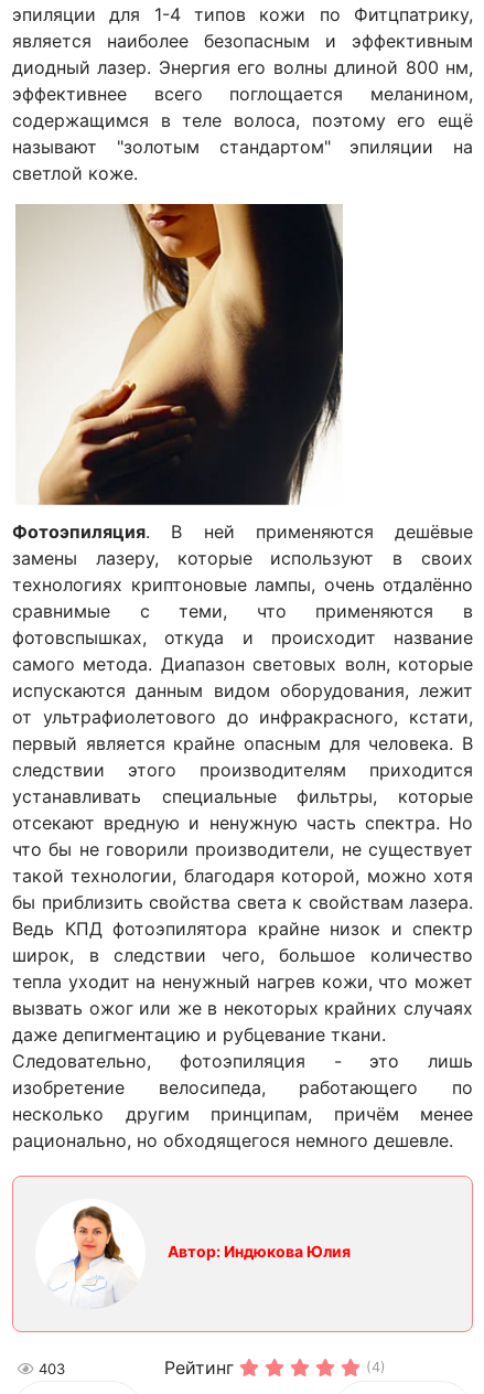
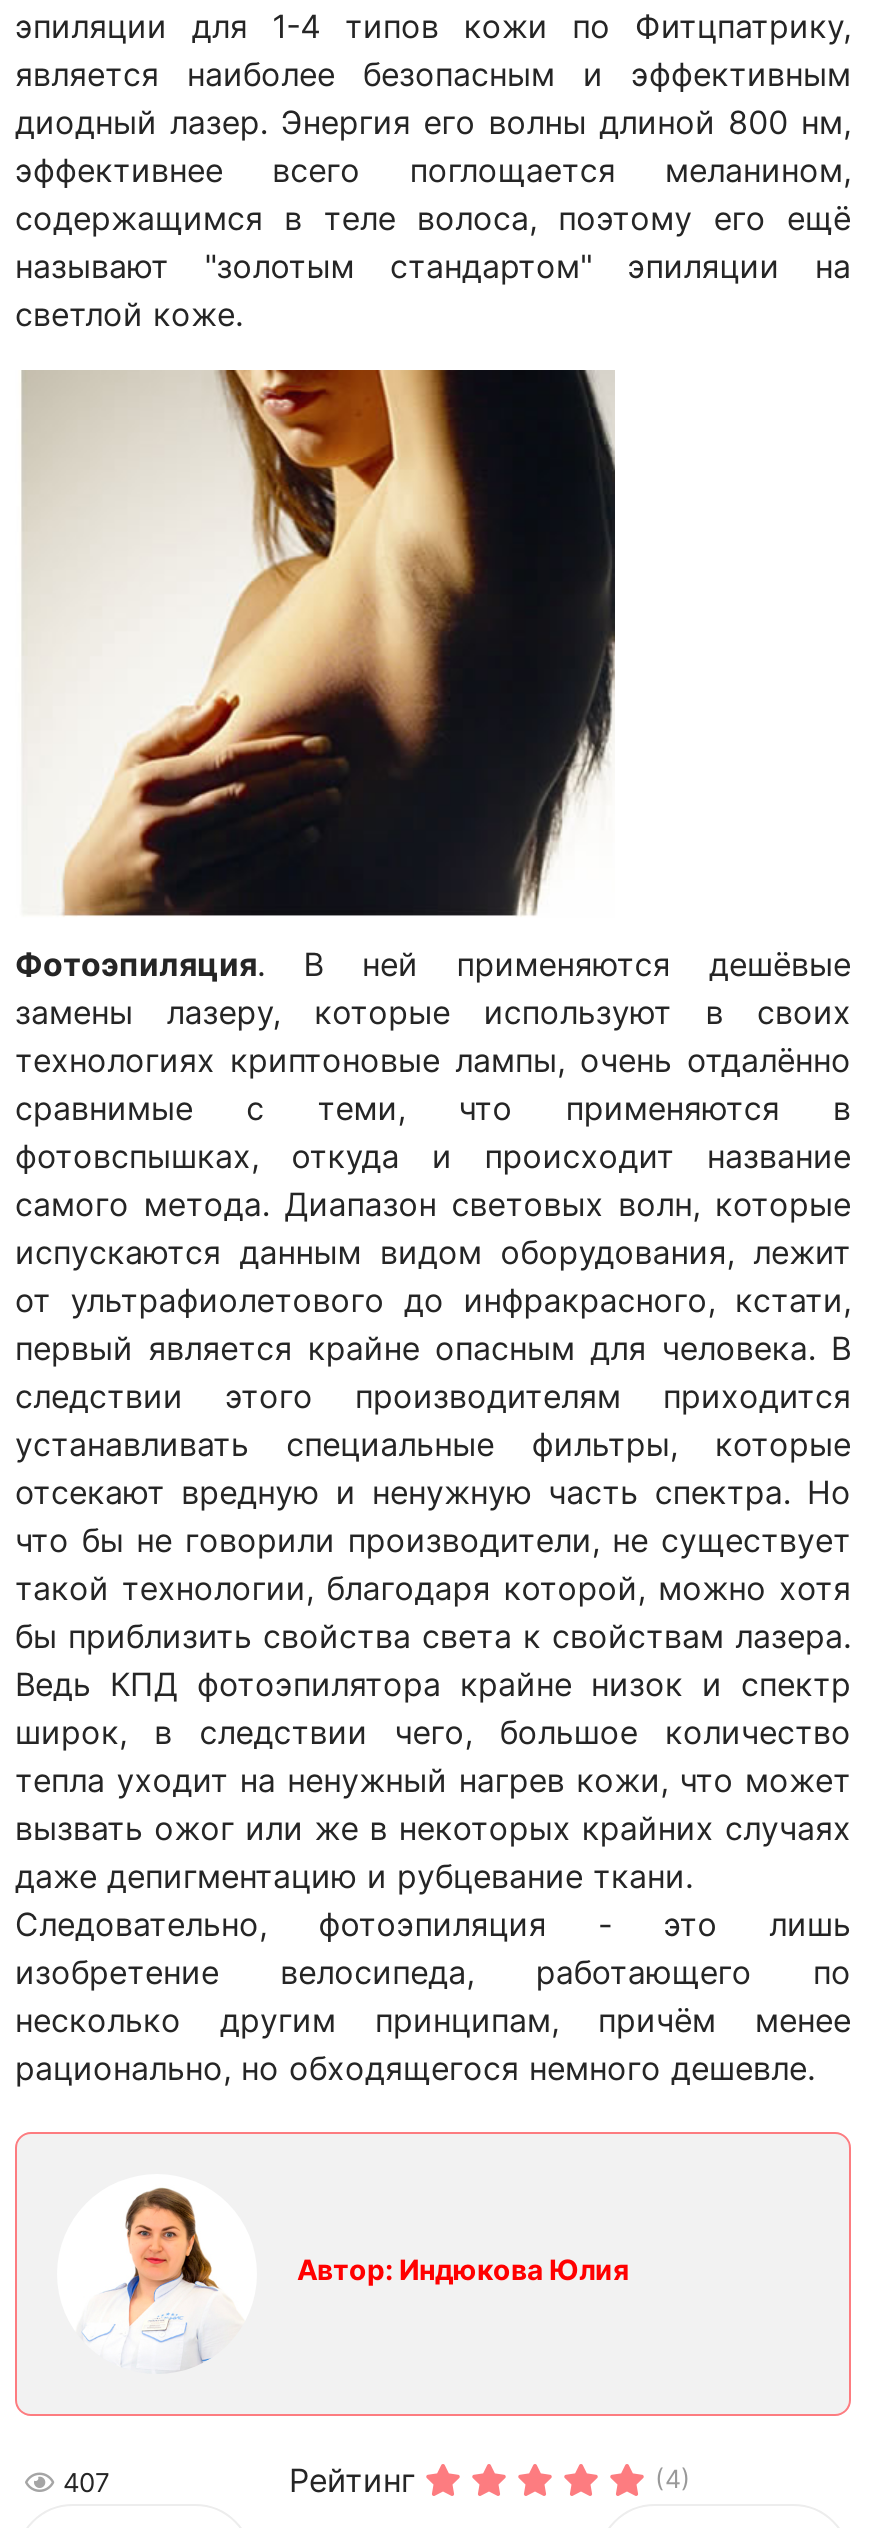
[34,1360,65,1378] 403 -> [55,2466,109,2498] 407

